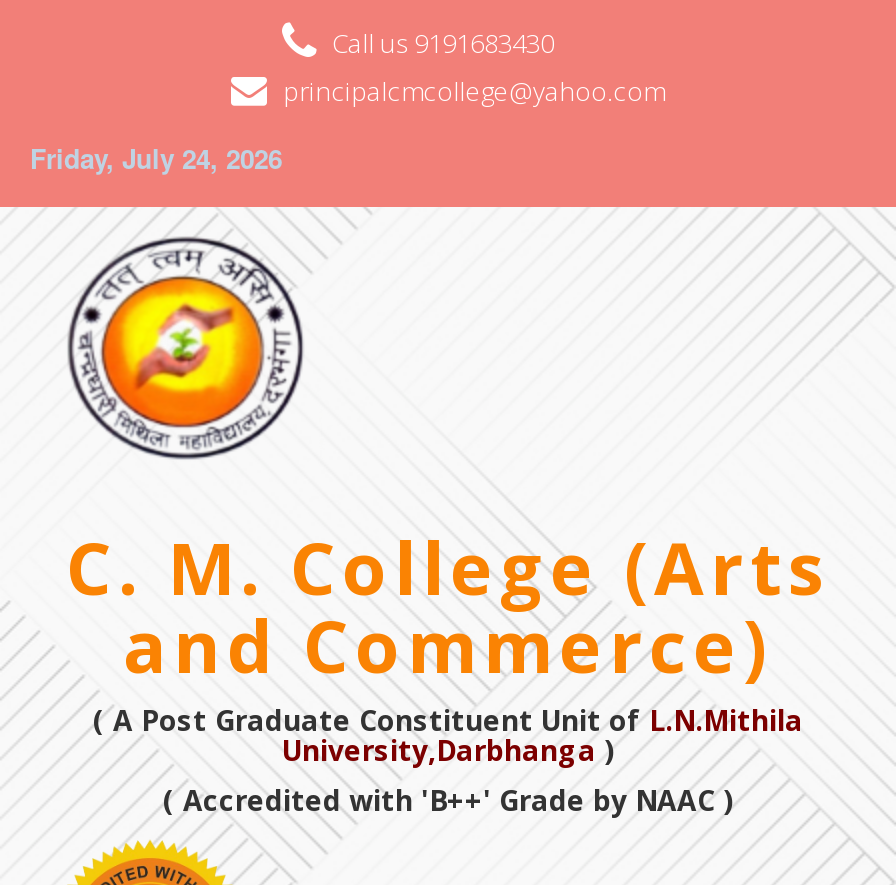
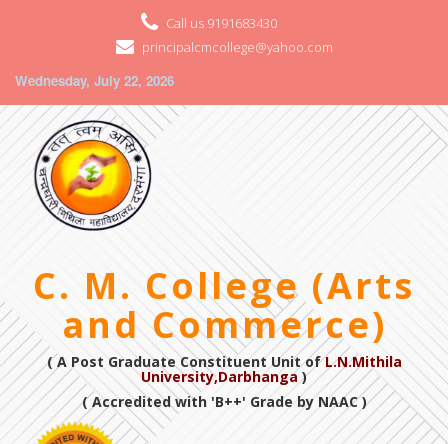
[30,139,282,177] Friday, July 24, 2026 -> [15,71,174,90] Wednesday, July 22, 2026

